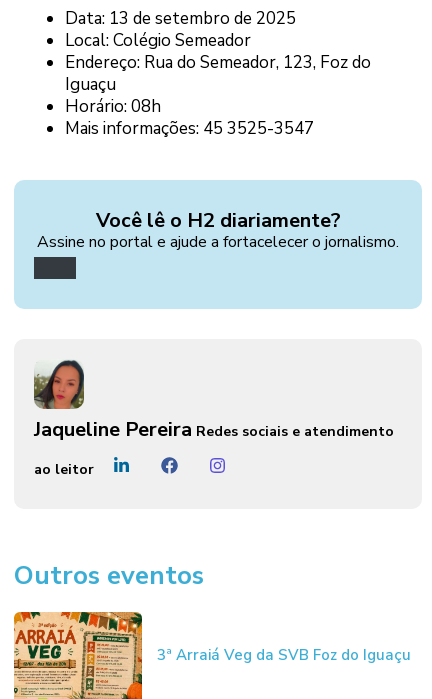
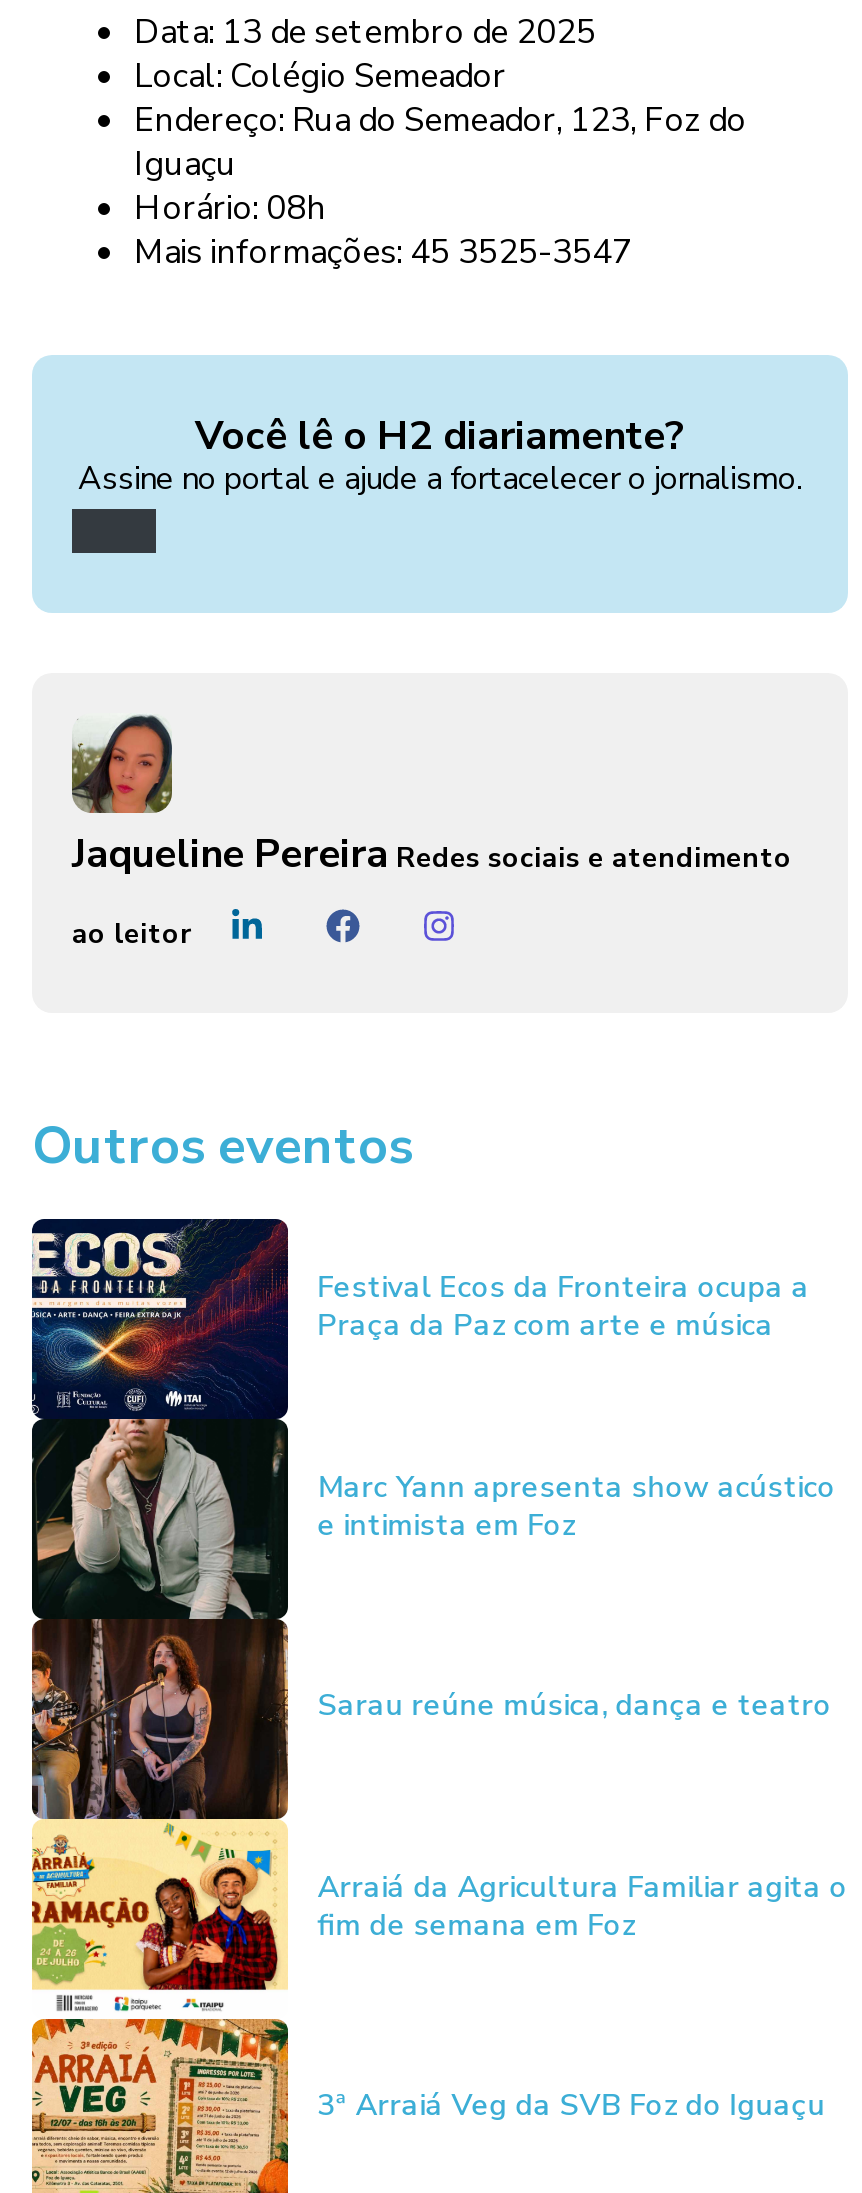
none -> [30,1217,810,2013] [image] | Festival Ecos da Fronteira ocupa a | Praça da Paz com arte e música
none -> [318,1467,836,1545] Marc Yann apresenta show acústico | e intimista em Foz
none -> [318,1686,832,1726] Sarau reúne música, dança e teatro
none -> [318,1867,848,1945] Arraiá da Agricultura Familiar agita o | fim de semana em Foz

